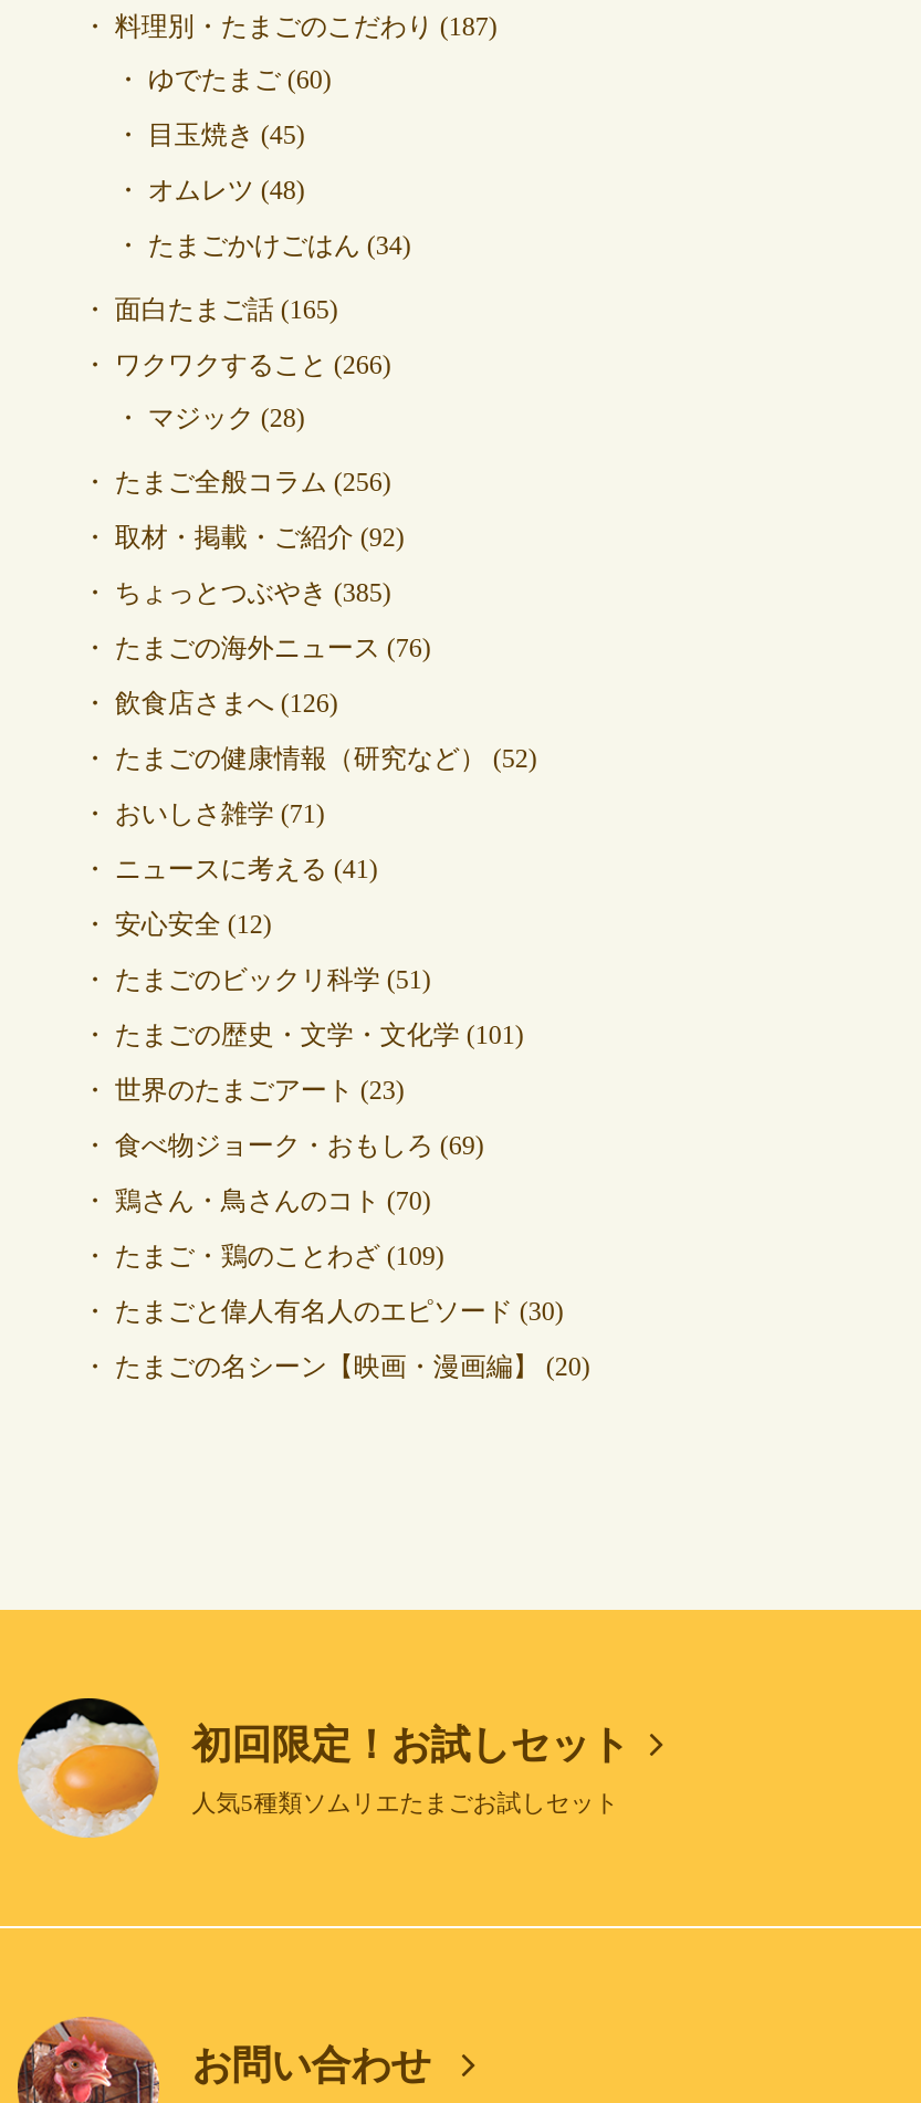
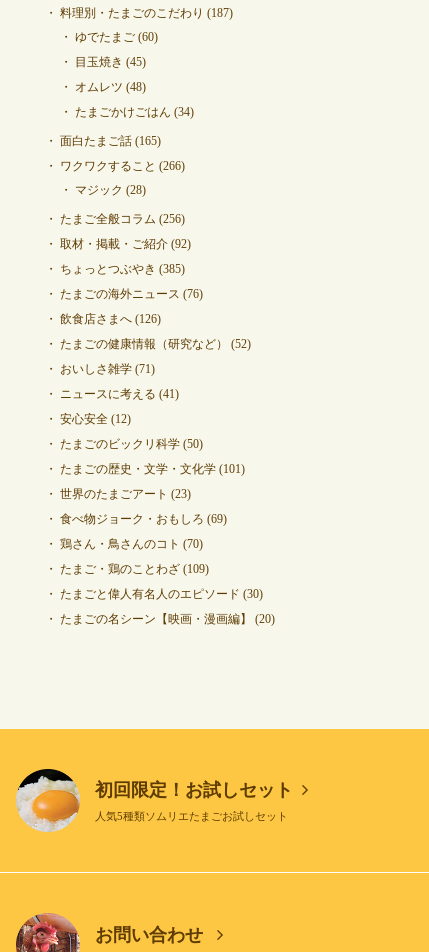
[115,963,431,994] たまごのビックリ科学(51) -> [60,436,203,450] たまごのビックリ科学(50)

